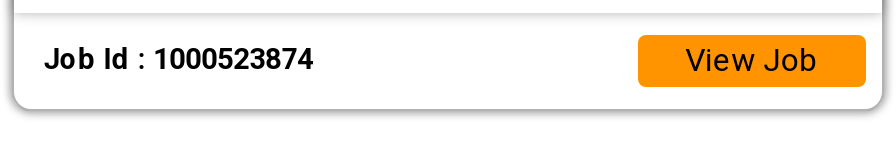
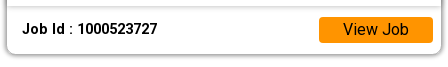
[44,44,314,78] Job Id : 1000523874 -> [22,21,157,38] Job Id : 1000523727

